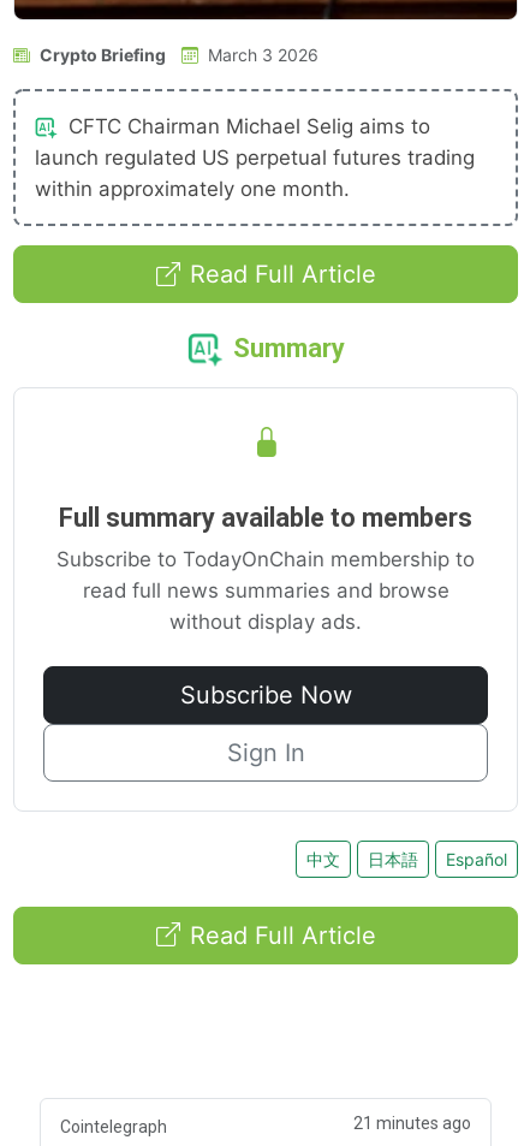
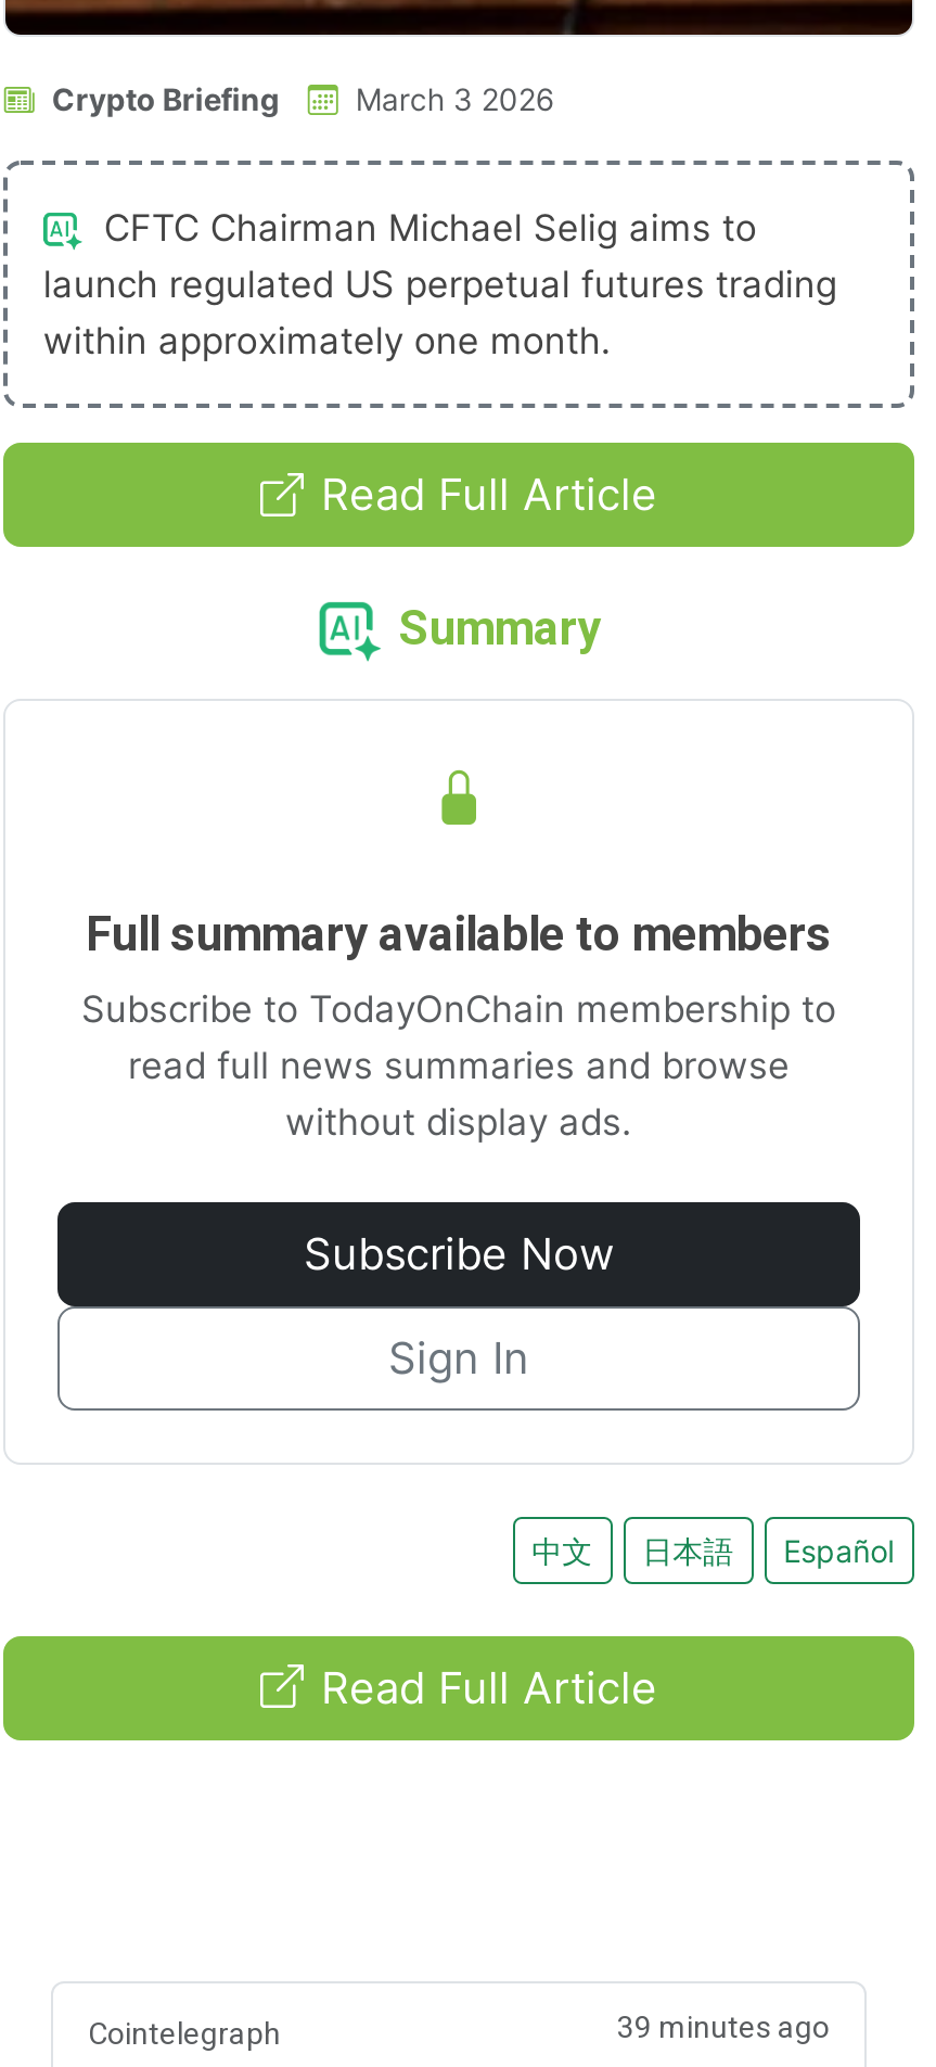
[353,1114,471,1133] 21 minutes ago -> [617,2009,830,2044] 39 minutes ago

